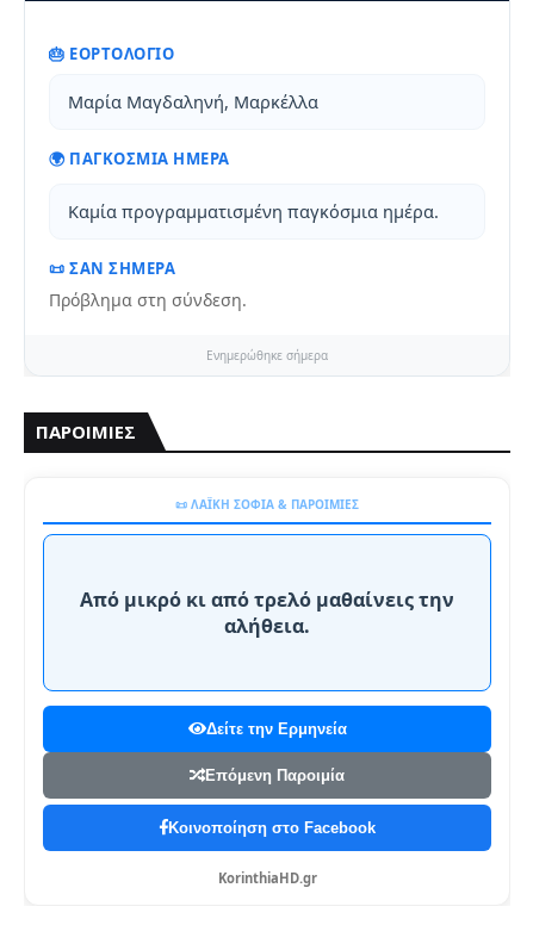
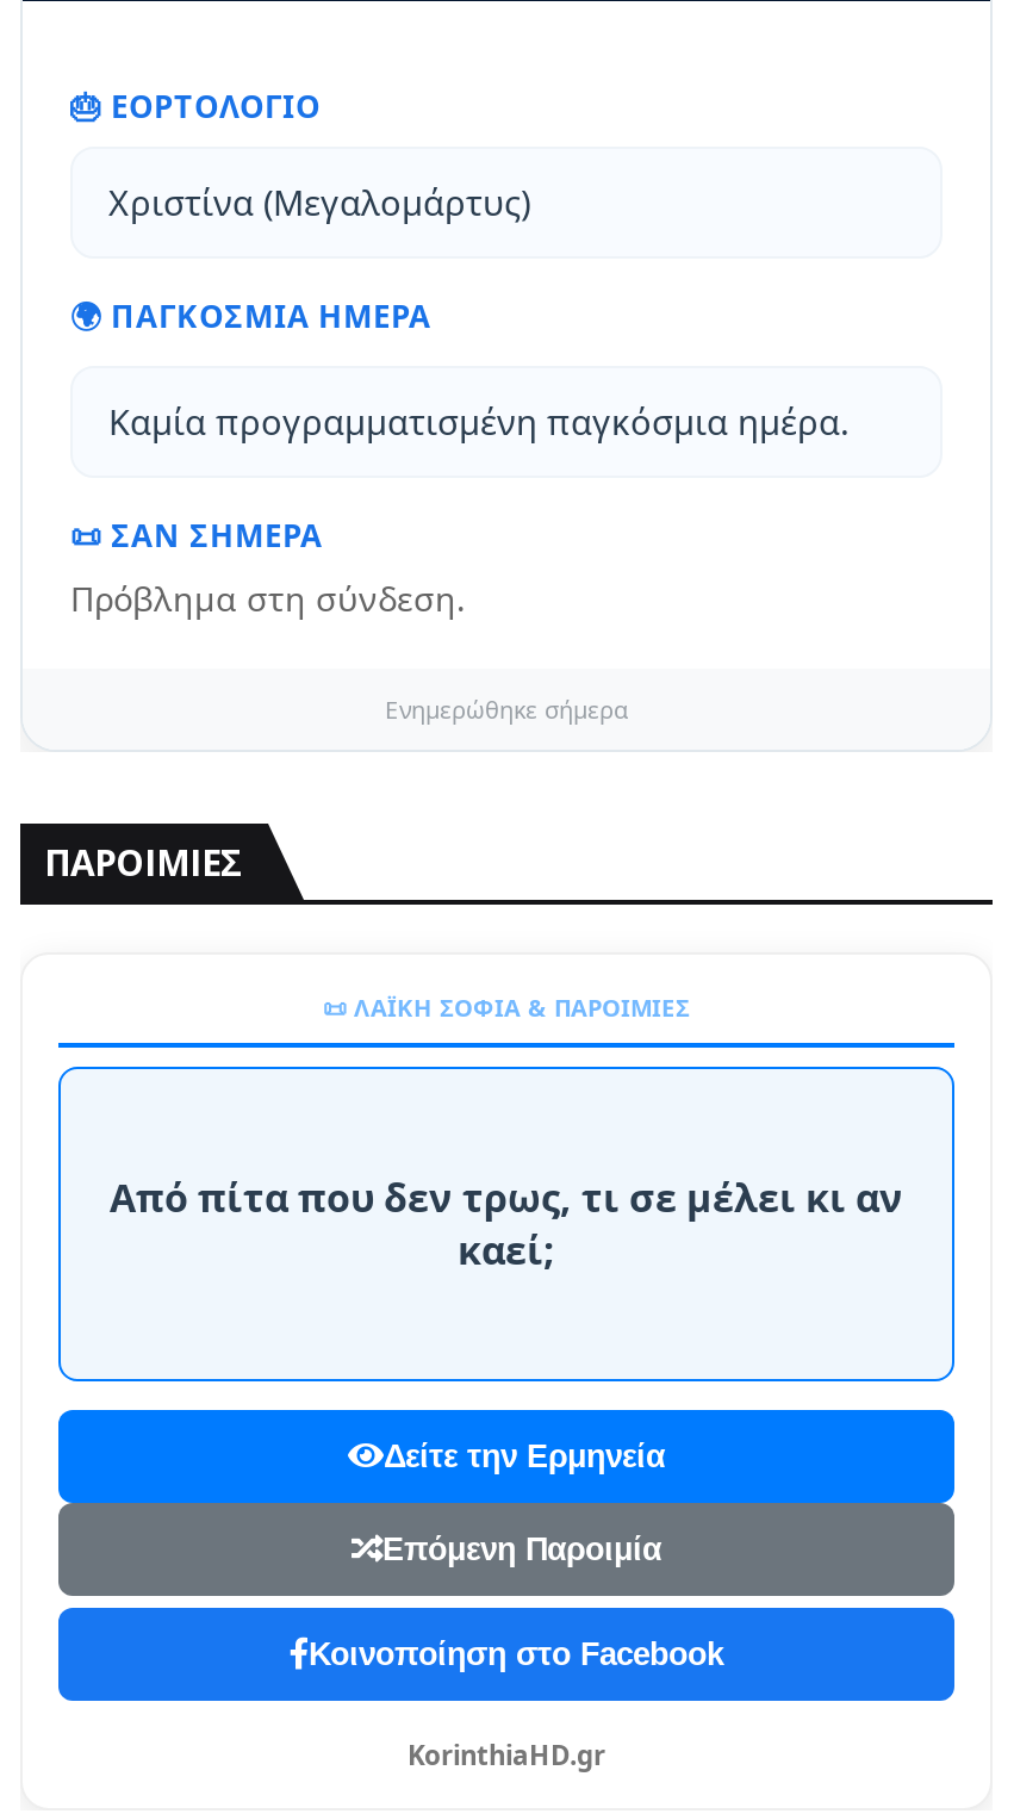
[68,89,318,113] Μαρία Μαγδαληνή, Μαρκέλλα -> [108,177,530,224] Χριστίνα (Μεγαλομάρτυς)
[80,586,454,638] Από μικρό κι από τρελό μαθαίνεις την | αλήθεια. -> [110,1171,903,1276] Από πίτα που δεν τρως, τι σε μέλει κι αν | καεί;

